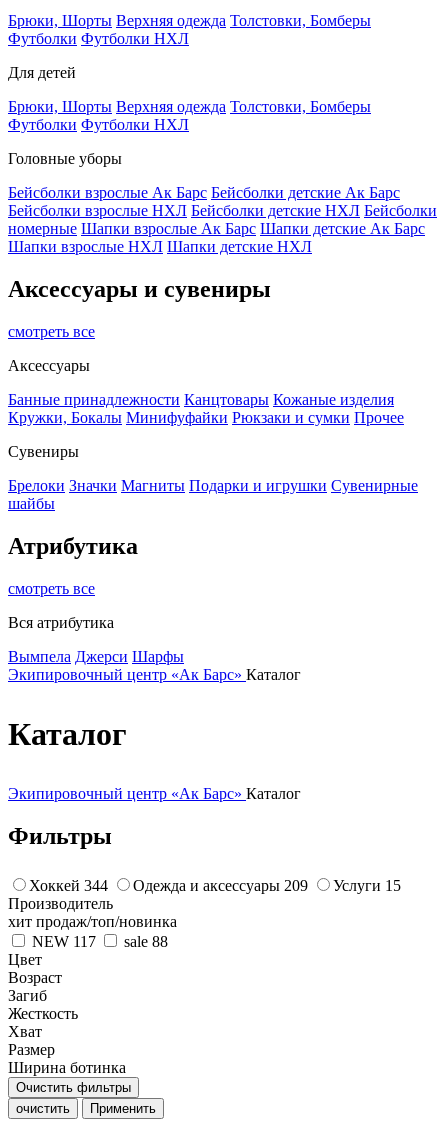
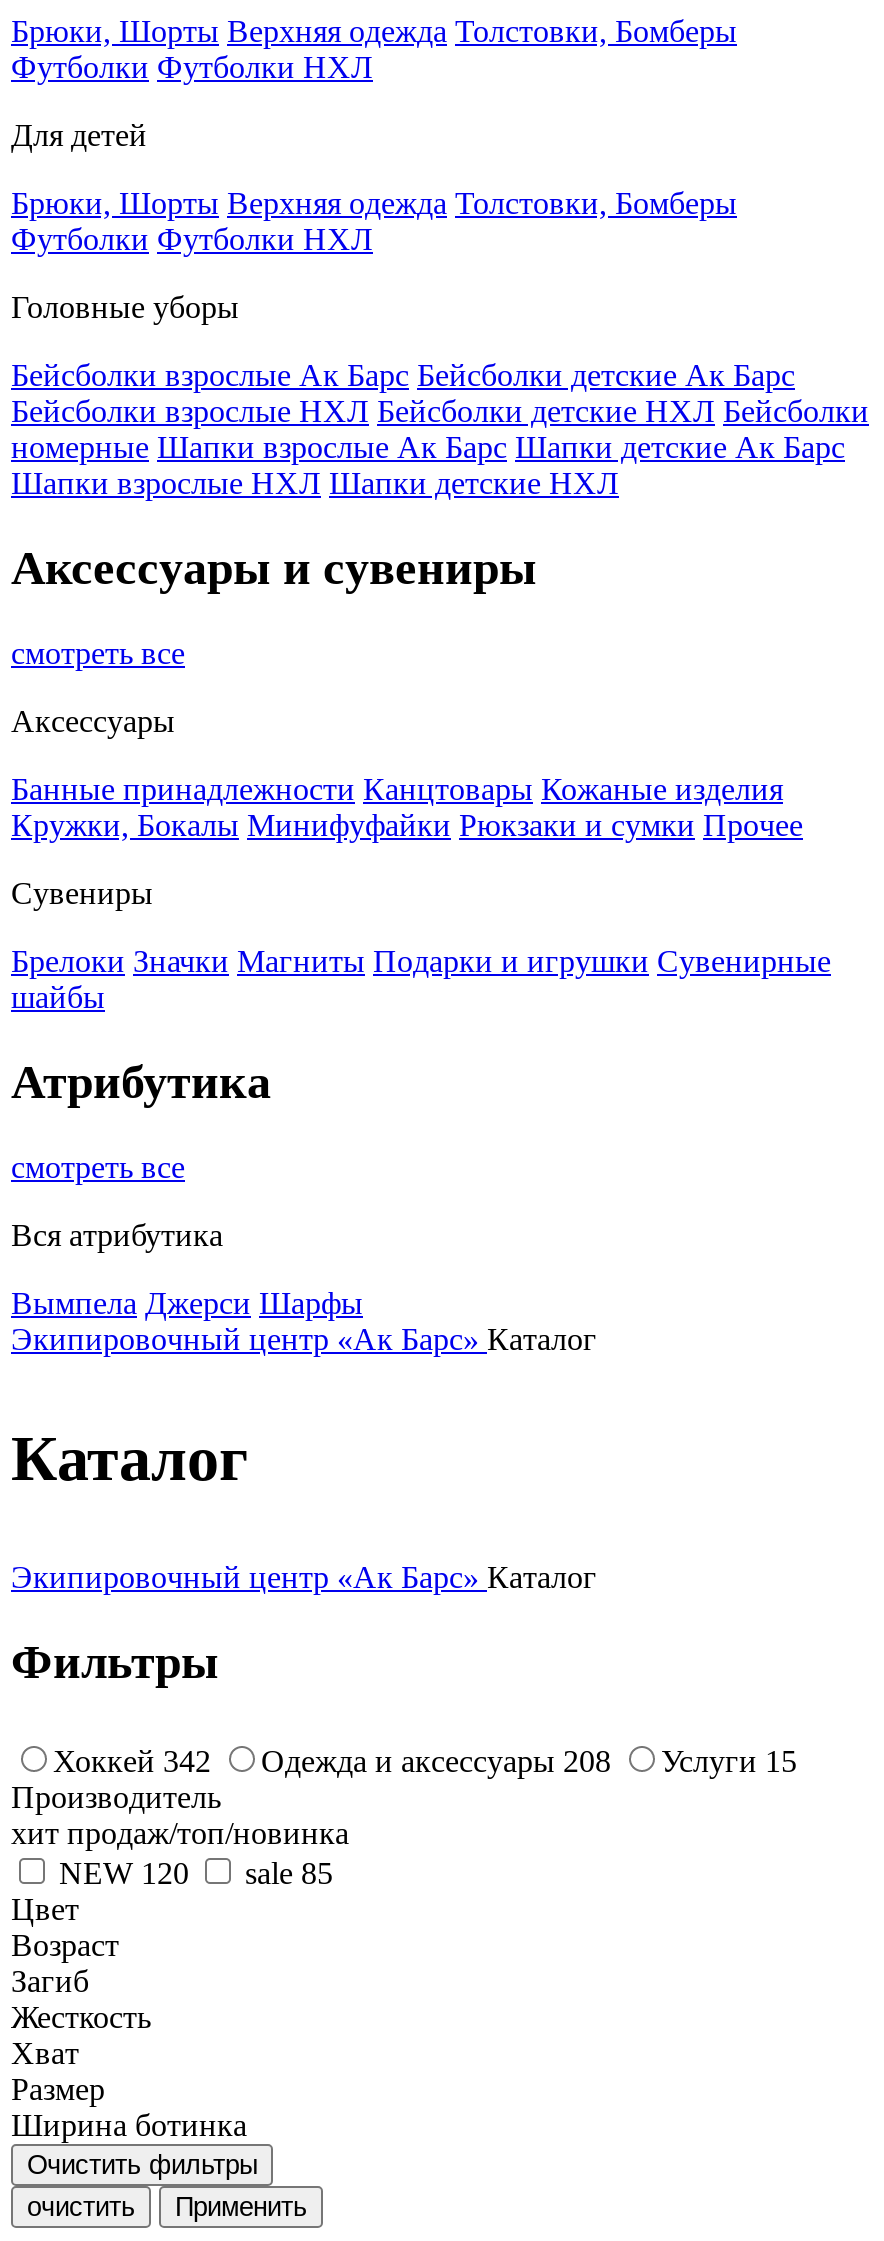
[29,876,108,893] Хоккей 344 -> [53,1743,211,1777] Хоккей 342
[133,876,308,893] Одежда и аксессуары 209 -> [261,1743,611,1777] Одежда и аксессуары 208
[32,932,96,949] NEW 117 -> [59,1855,189,1889] NEW 120
[124,932,168,949] sale 88 -> [245,1855,333,1889] sale 85

